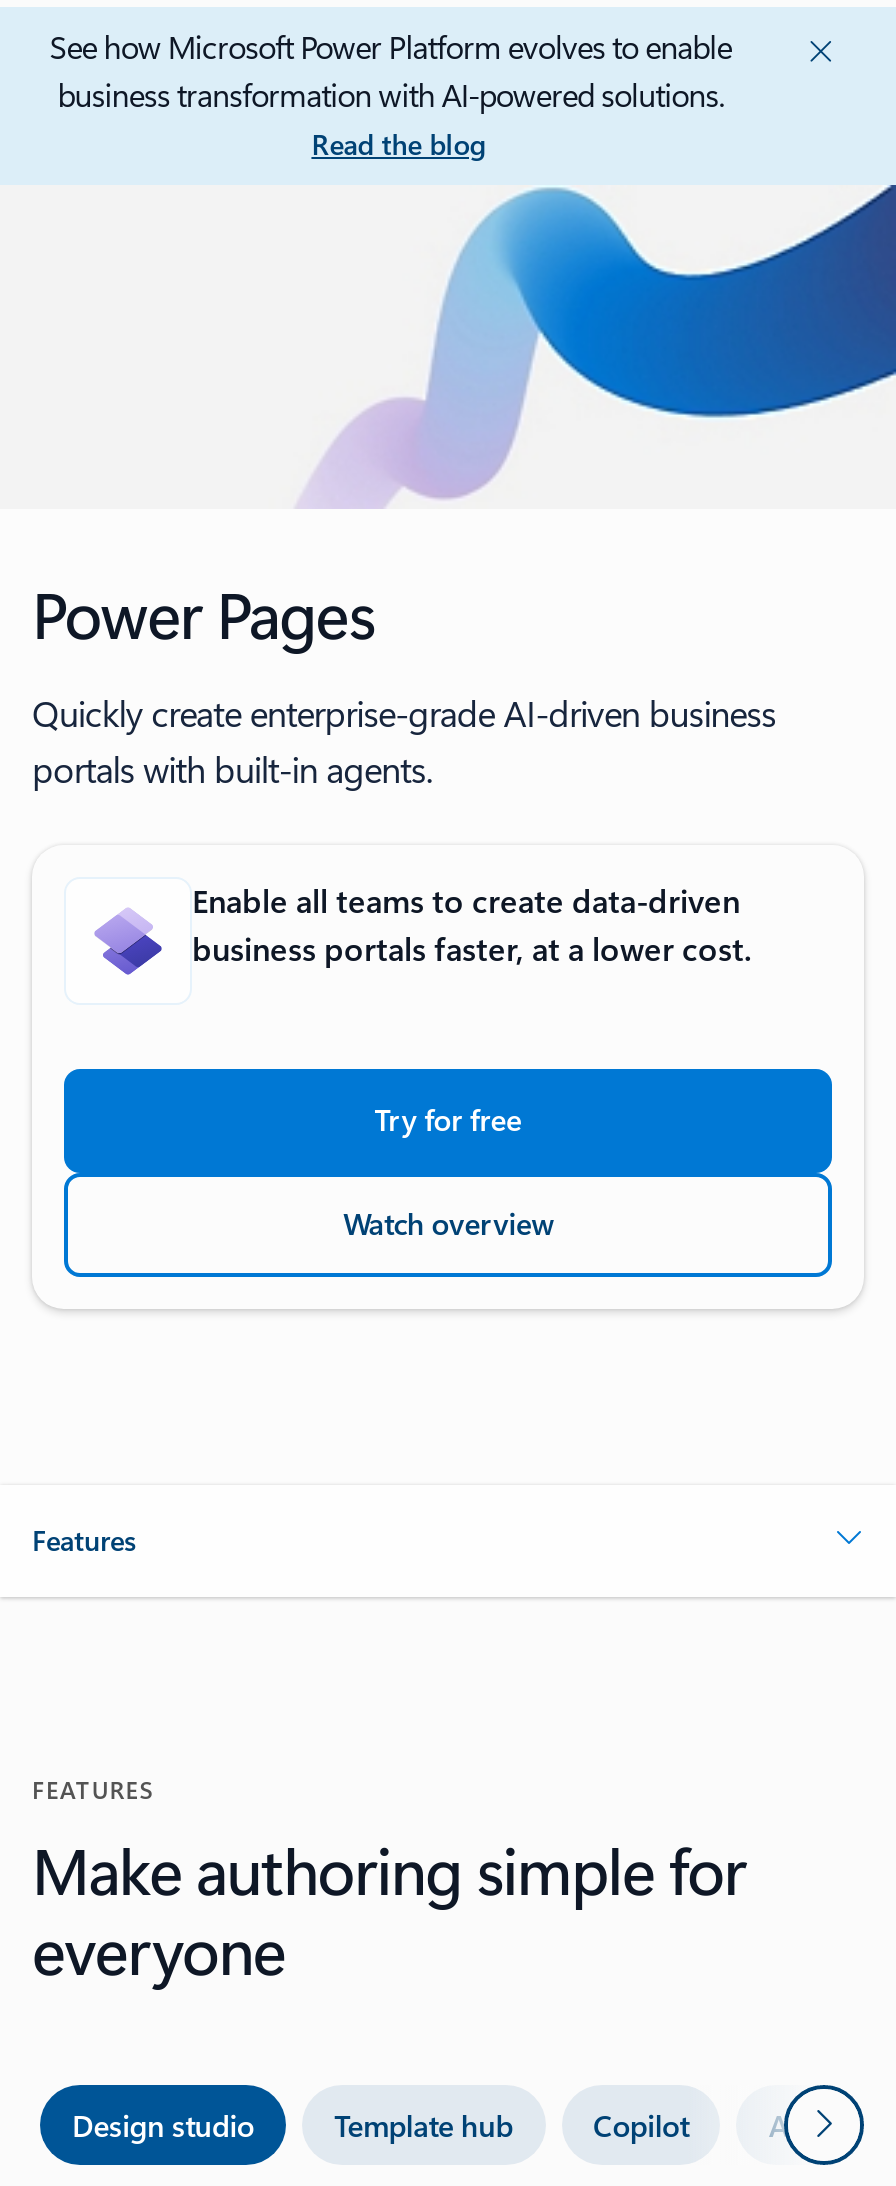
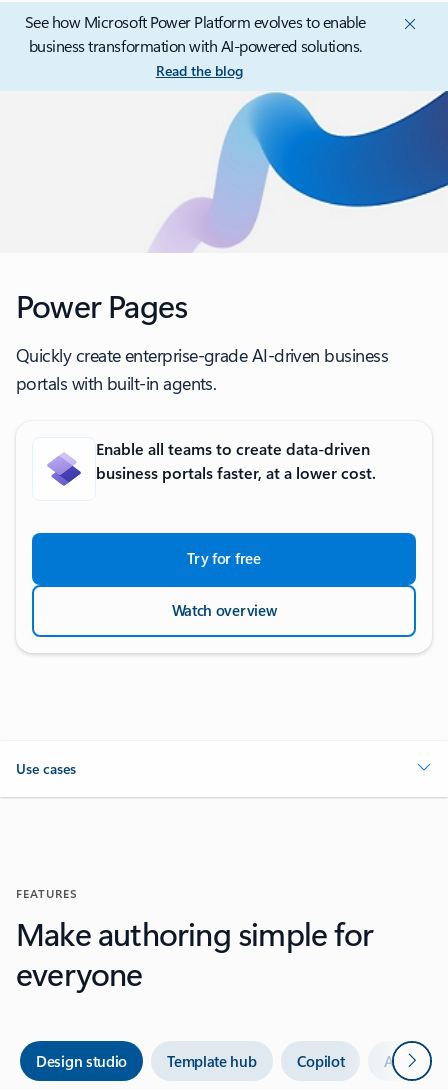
[32,1522,136,1560] Features -> [16,759,76,778] Use cases

